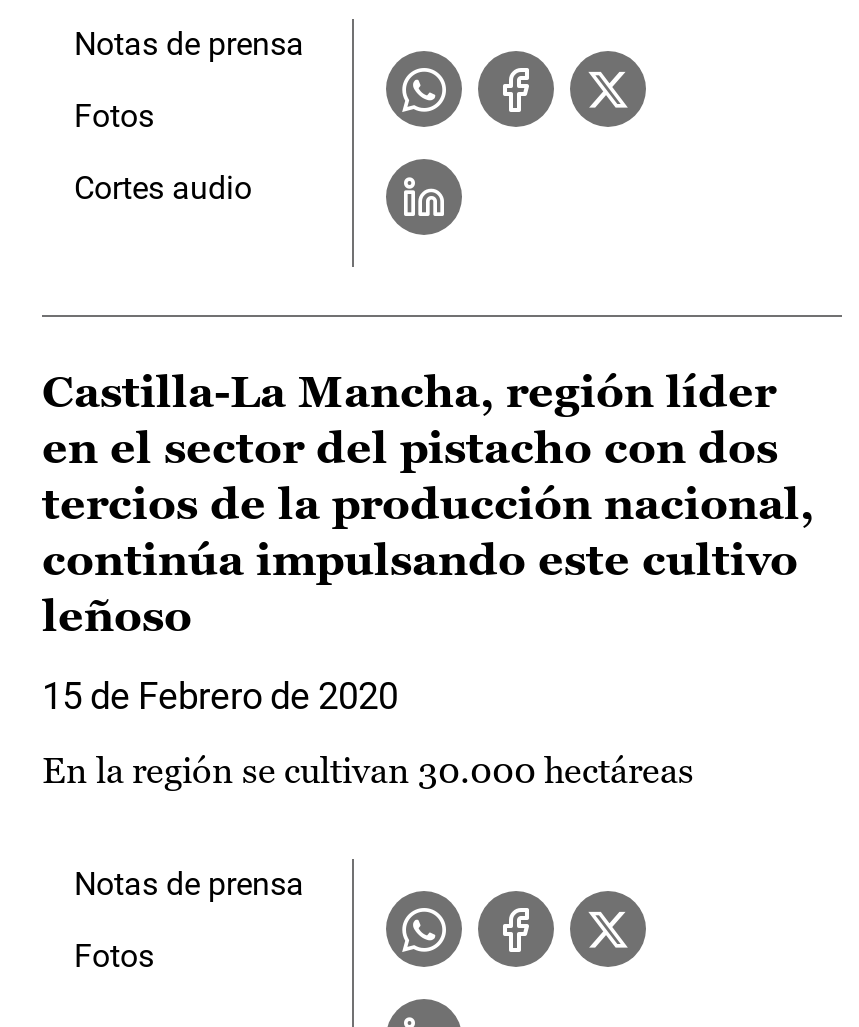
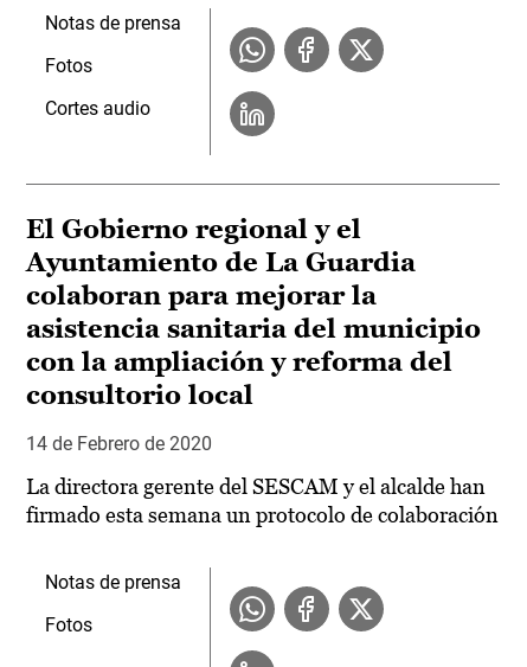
[42,367,814,641] Castilla-La Mancha, región líder | en el sector del pistacho con dos | tercios de la producción nacional, | continúa impulsando este cultivo | leñoso -> [26,215,481,410] El Gobierno regional y el | Ayuntamiento de La Guardia | colaboran para mejorar la | asistencia sanitaria del municipio | con la ampliación y reforma del | consultorio local
[42,675,398,717] 15 de Febrero de 2020 -> [26,433,212,455] 14 de Febrero de 2020
[42,749,694,791] En la región se cultivan 30.000 hectáreas -> [26,474,499,527] La directora gerente del SESCAM y el alcalde han | firmado esta semana un protocolo de colaboración

